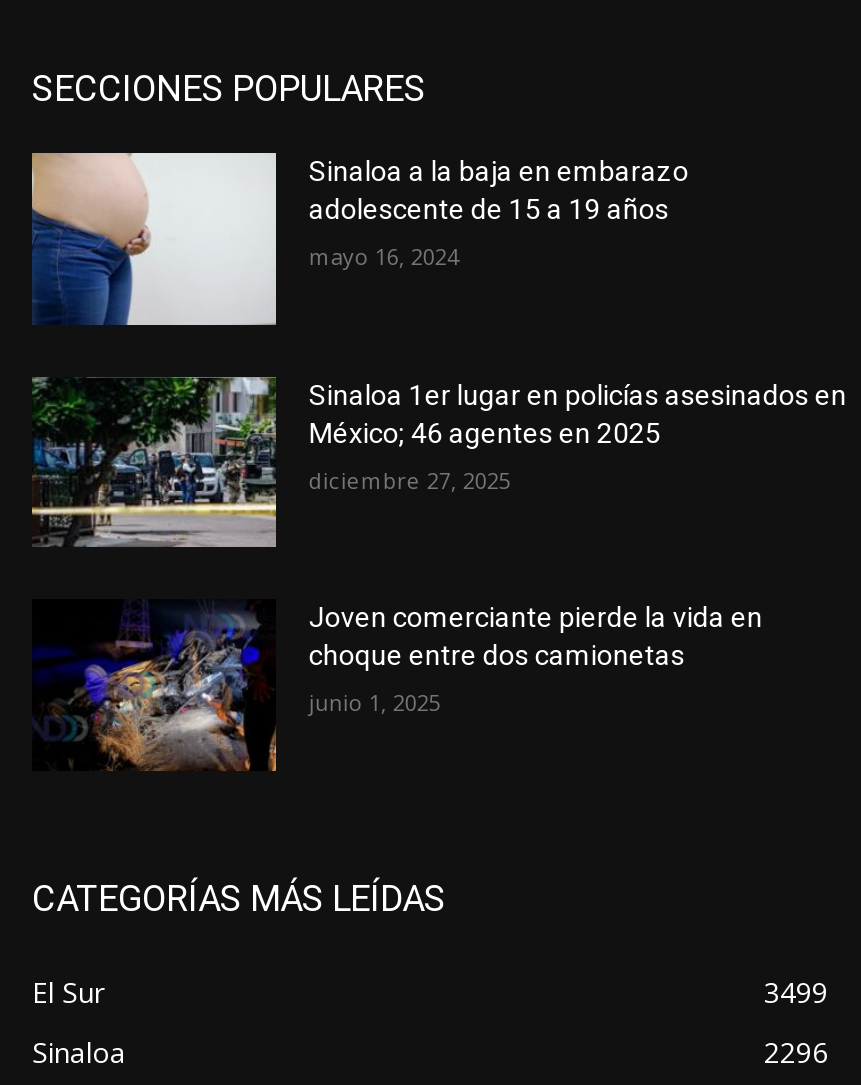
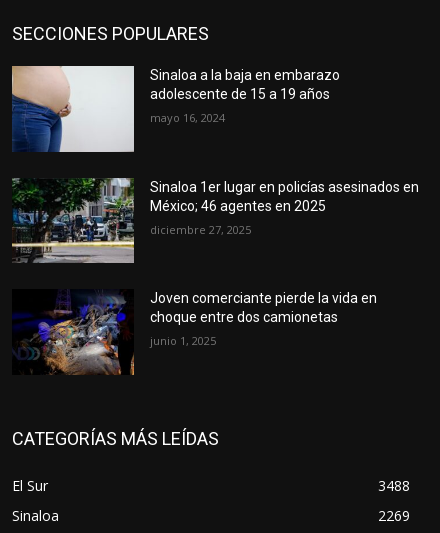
[764,973,828,1011] 3499 -> [378,476,410,495] 3488
[764,1033,828,1071] 2296 -> [378,506,410,525] 2269

